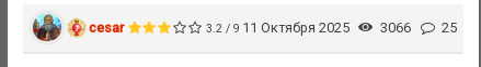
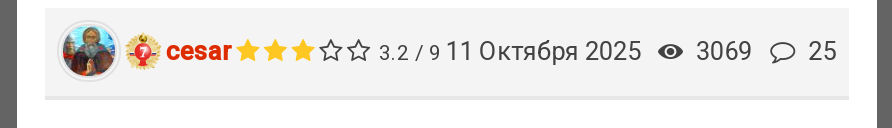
[206,19,457,35] 3.2 / 9 11 Октября 2025 3066 25 -> [379,35,837,65] 3.2 / 9 11 Октября 2025 3069 25

